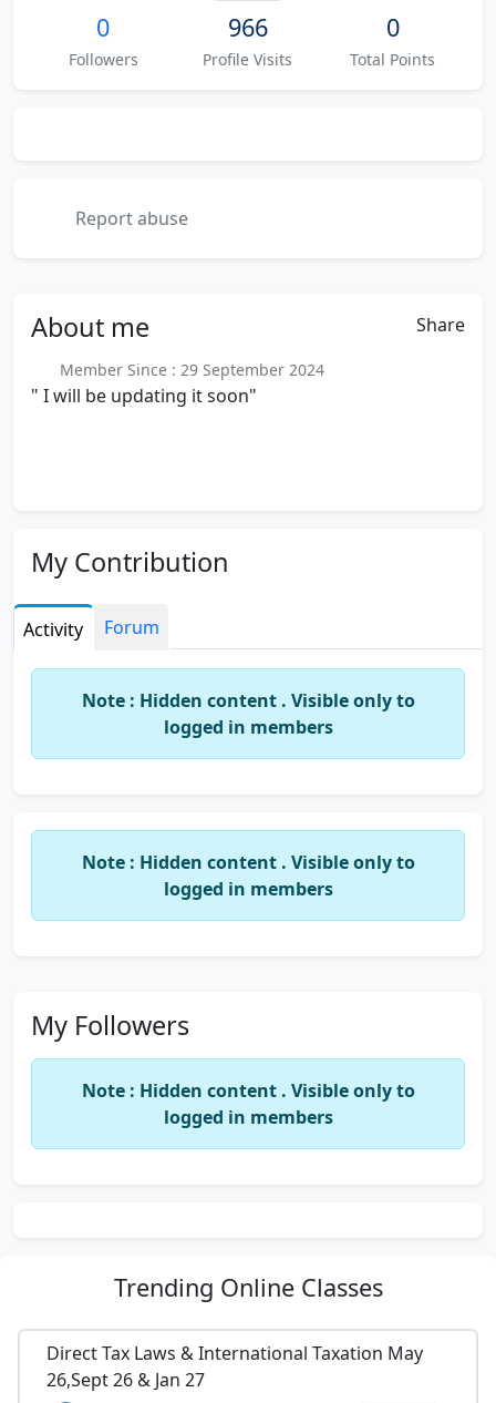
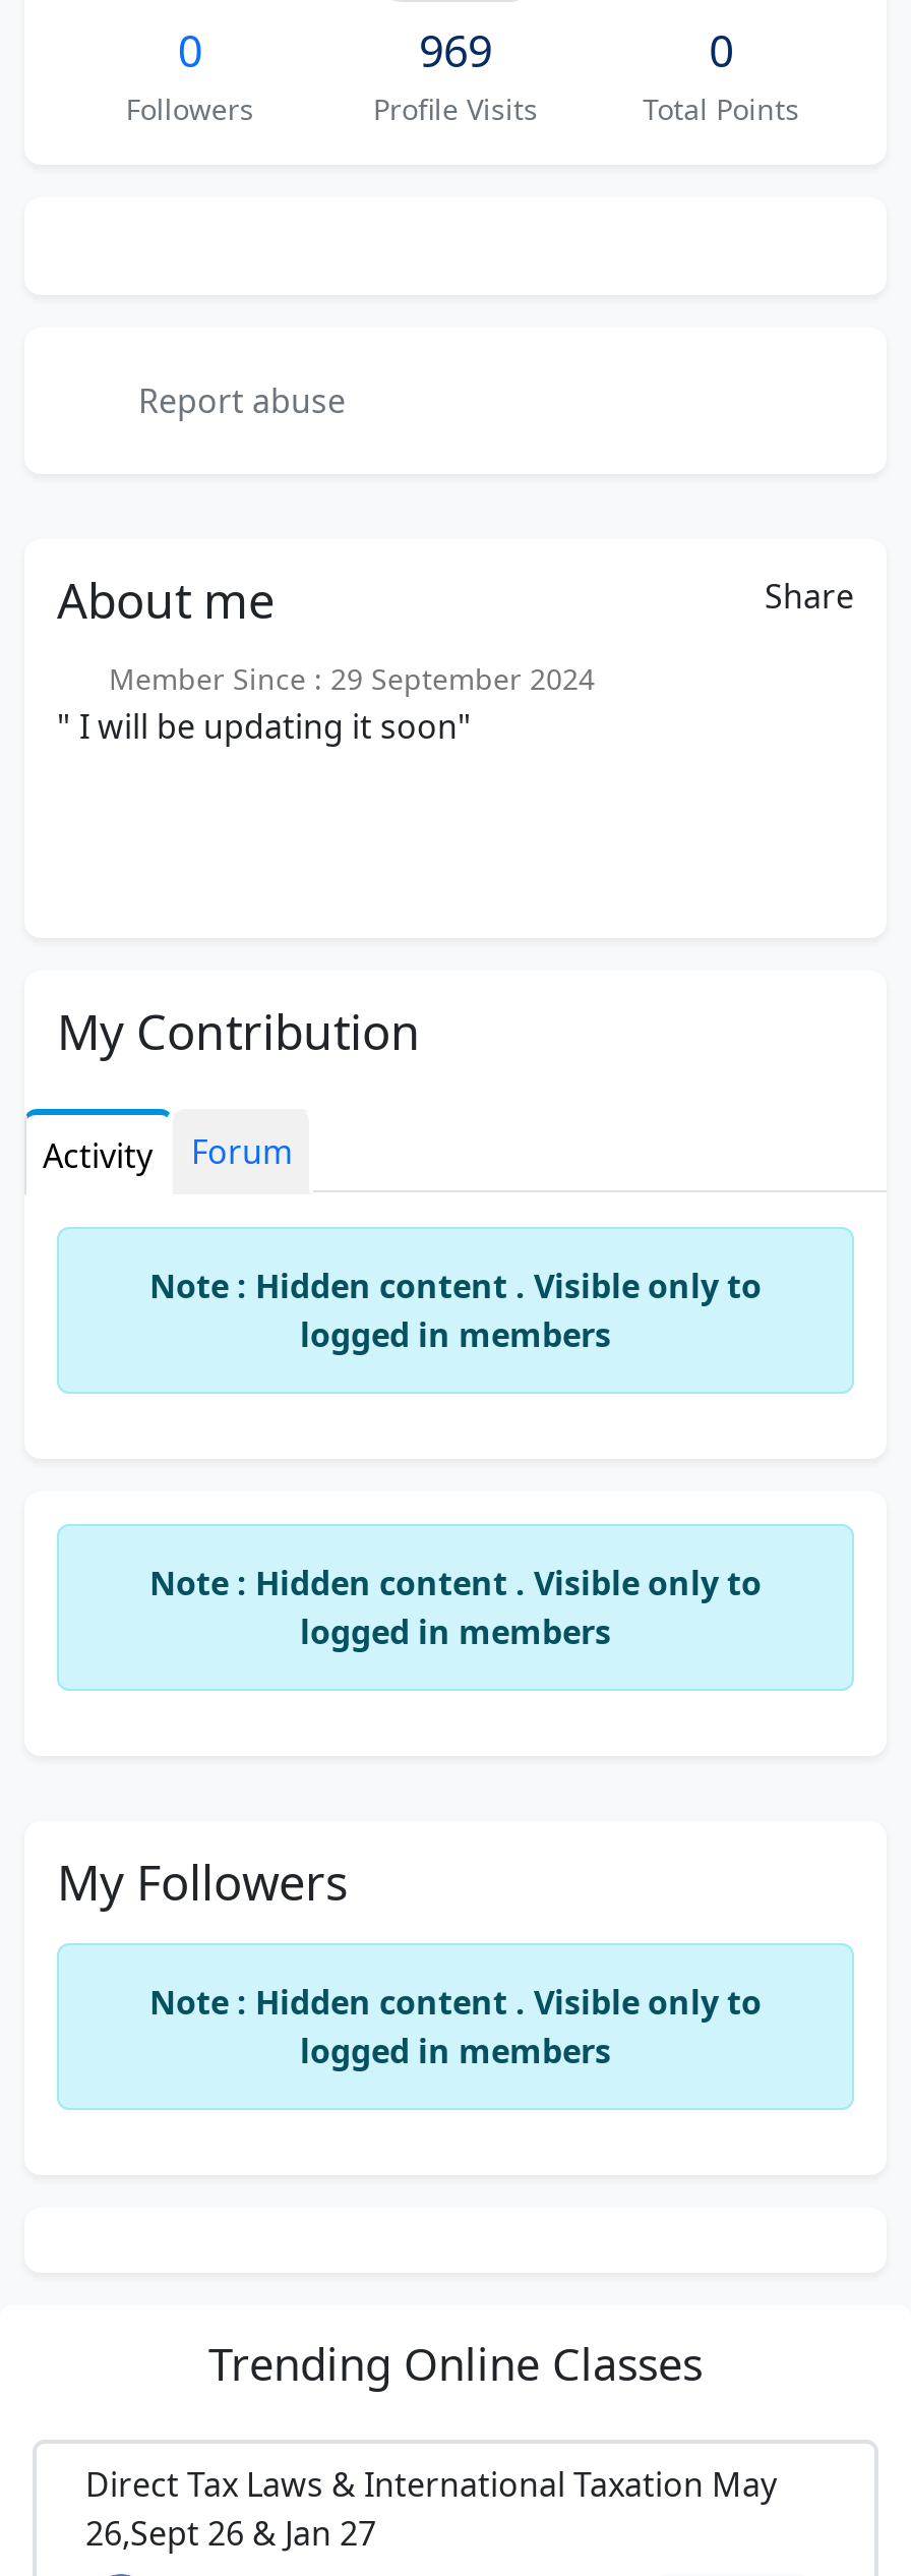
[228,11,268,43] 966 -> [419,20,492,79] 969

